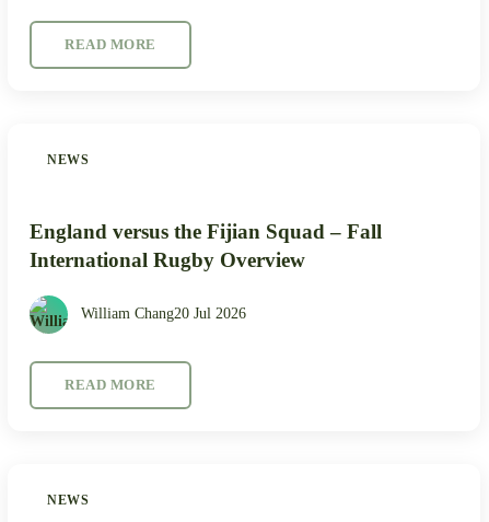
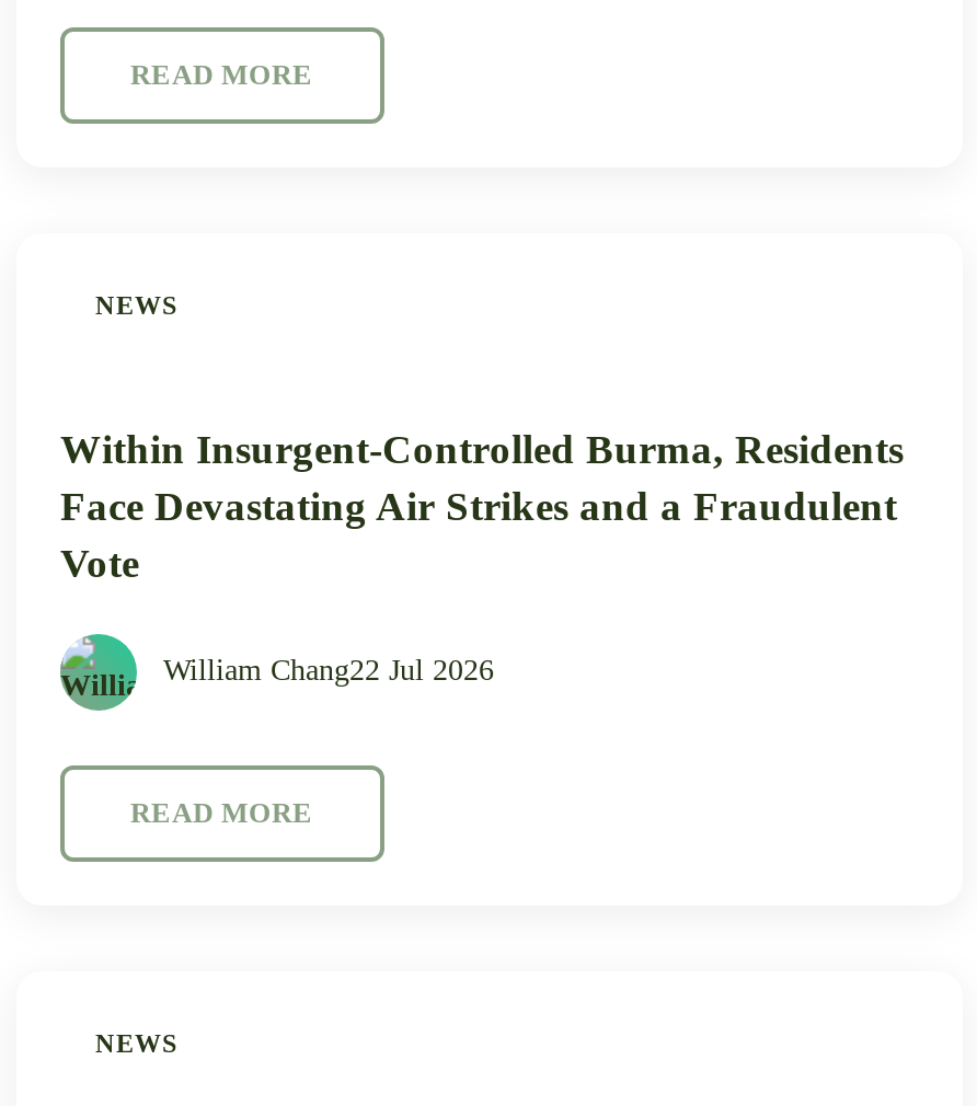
[30,220,382,272] England versus the Fijian Squad – Fall | International Rugby Overview -> [60,426,904,586] Within Insurgent-Controlled Burma, Residents | Face Devastating Air Strikes and a Fraudulent | Vote
[81,306,246,322] William Chang20 Jul 2026 -> [163,654,494,687] William Chang22 Jul 2026

